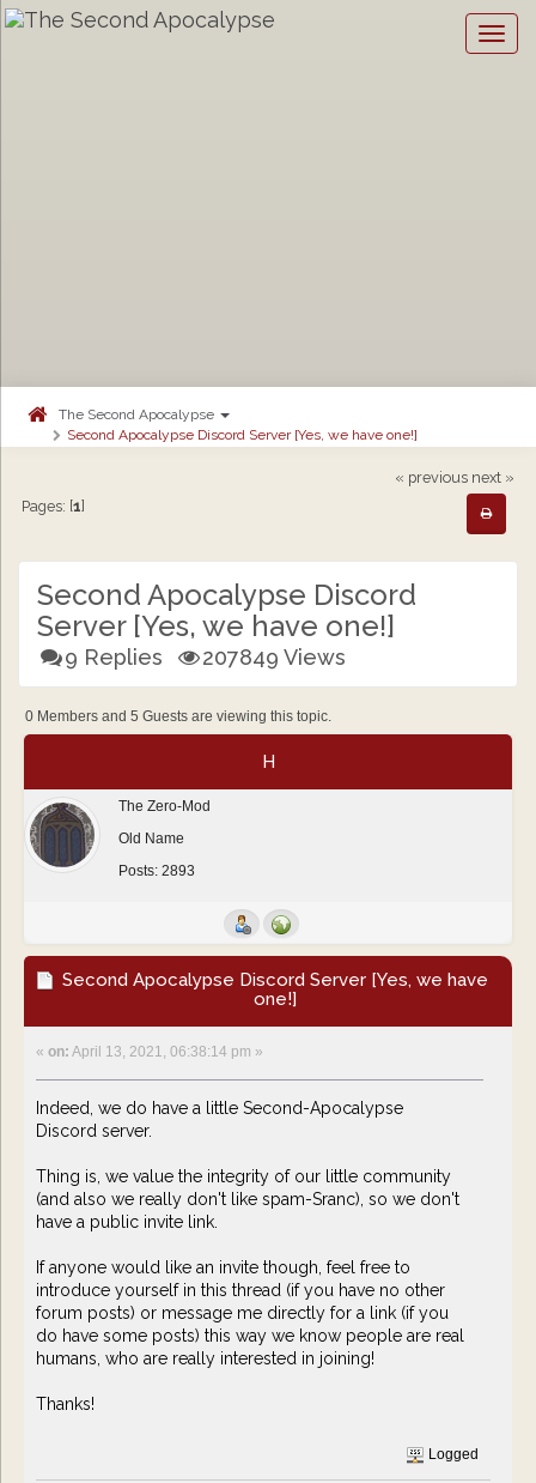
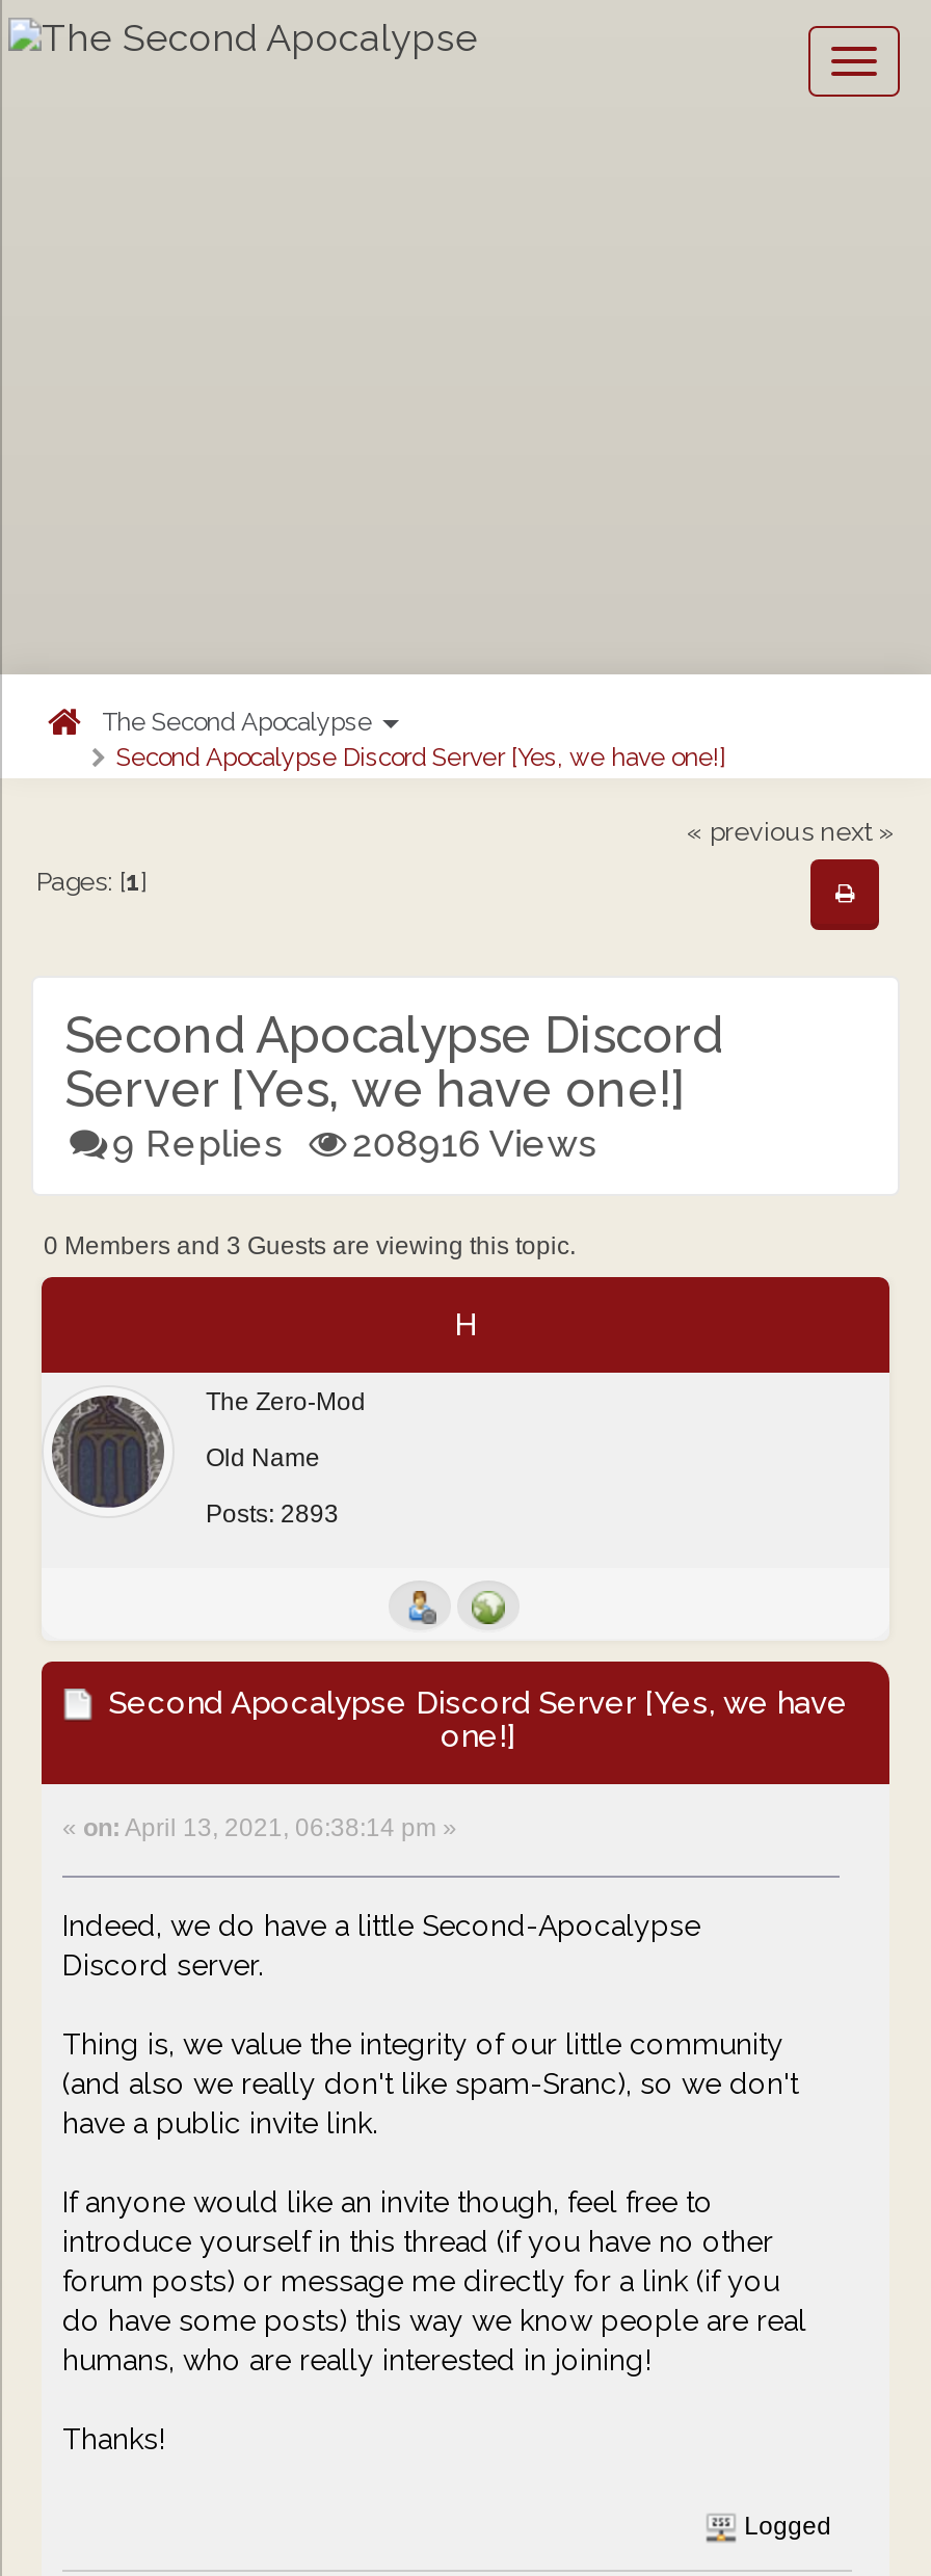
[65,644,346,670] 9 Replies 207849 Views -> [112,1121,597,1165] 9 Replies 208916 Views
[25,708,331,725] 0 Members and 5 Guests are viewing this topic. -> [43,1231,575,1260] 0 Members and 3 Guests are viewing this topic.

